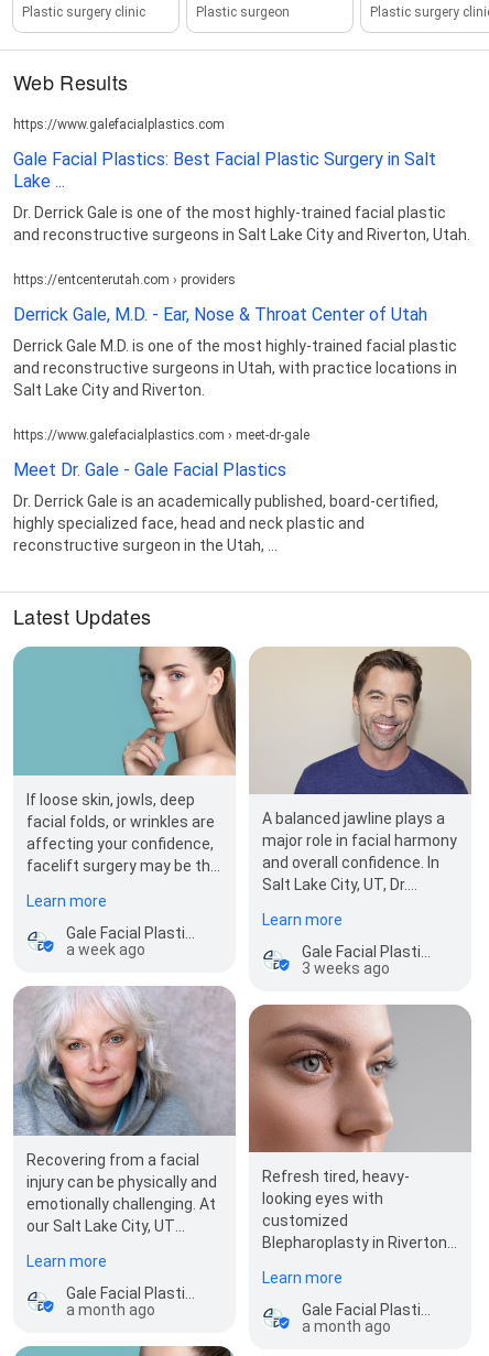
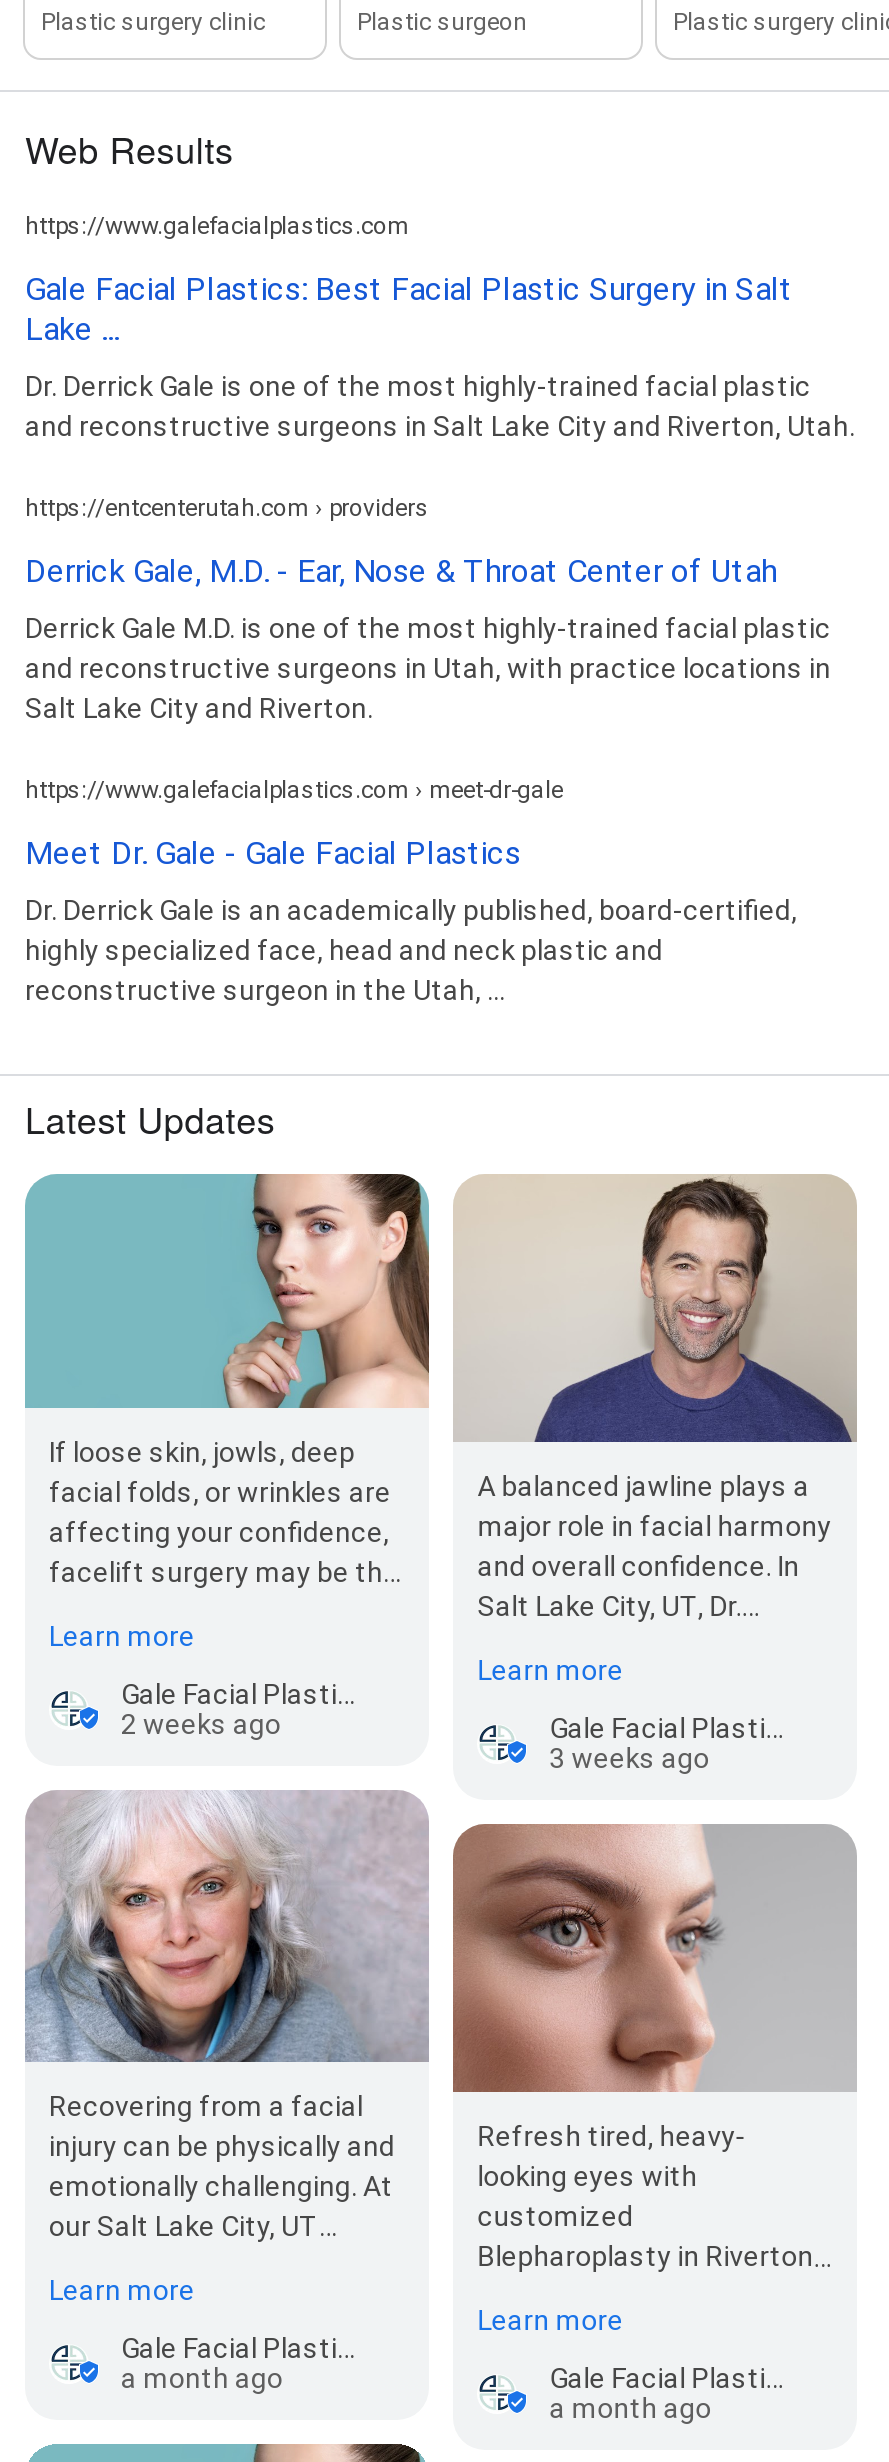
[66,941,145,958] a week ago -> [121,1708,281,1740] 2 weeks ago

